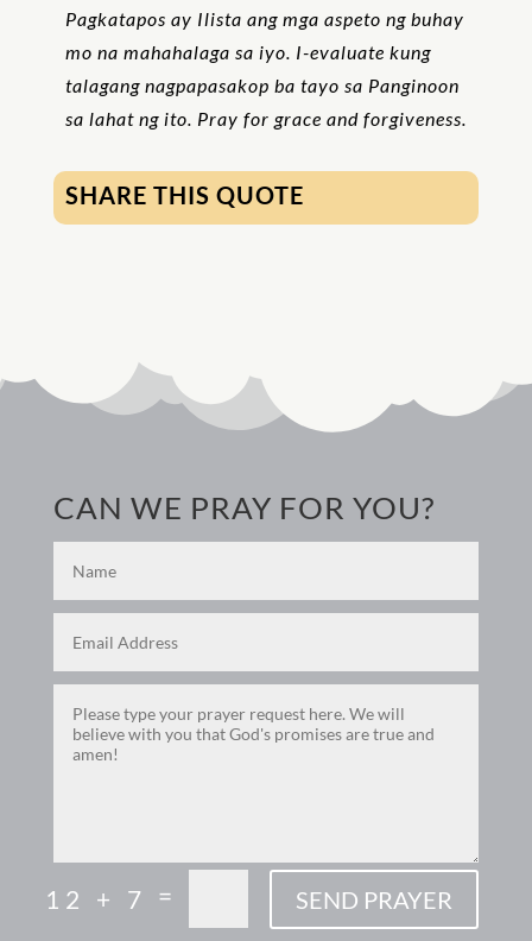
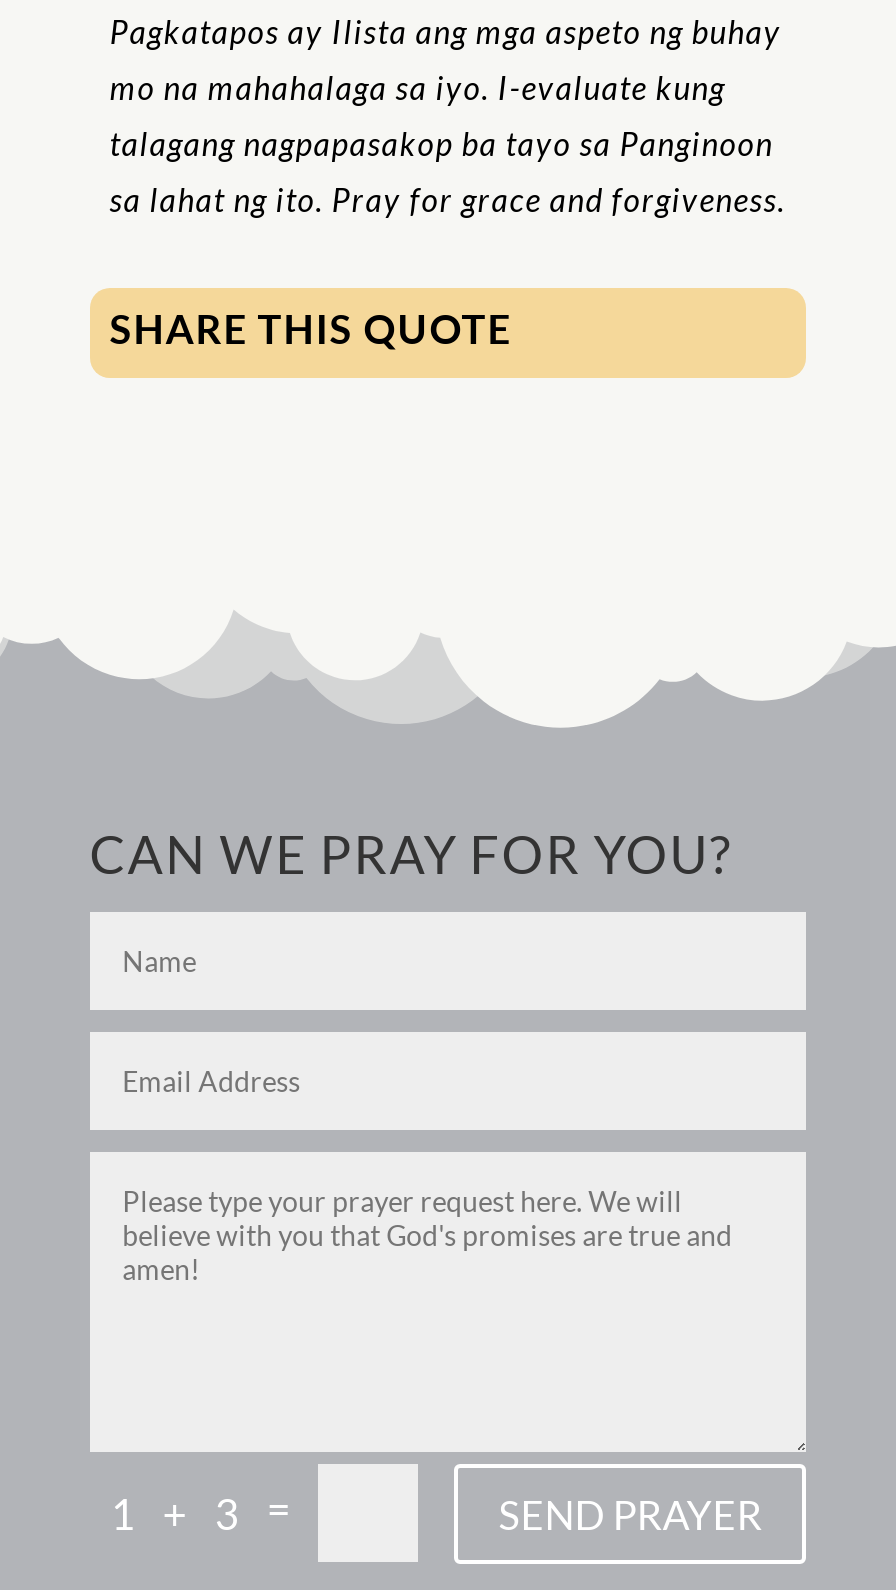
[45,880,189,913] 12 + 7 = -> [110,1481,318,1538] 1 + 3 =

